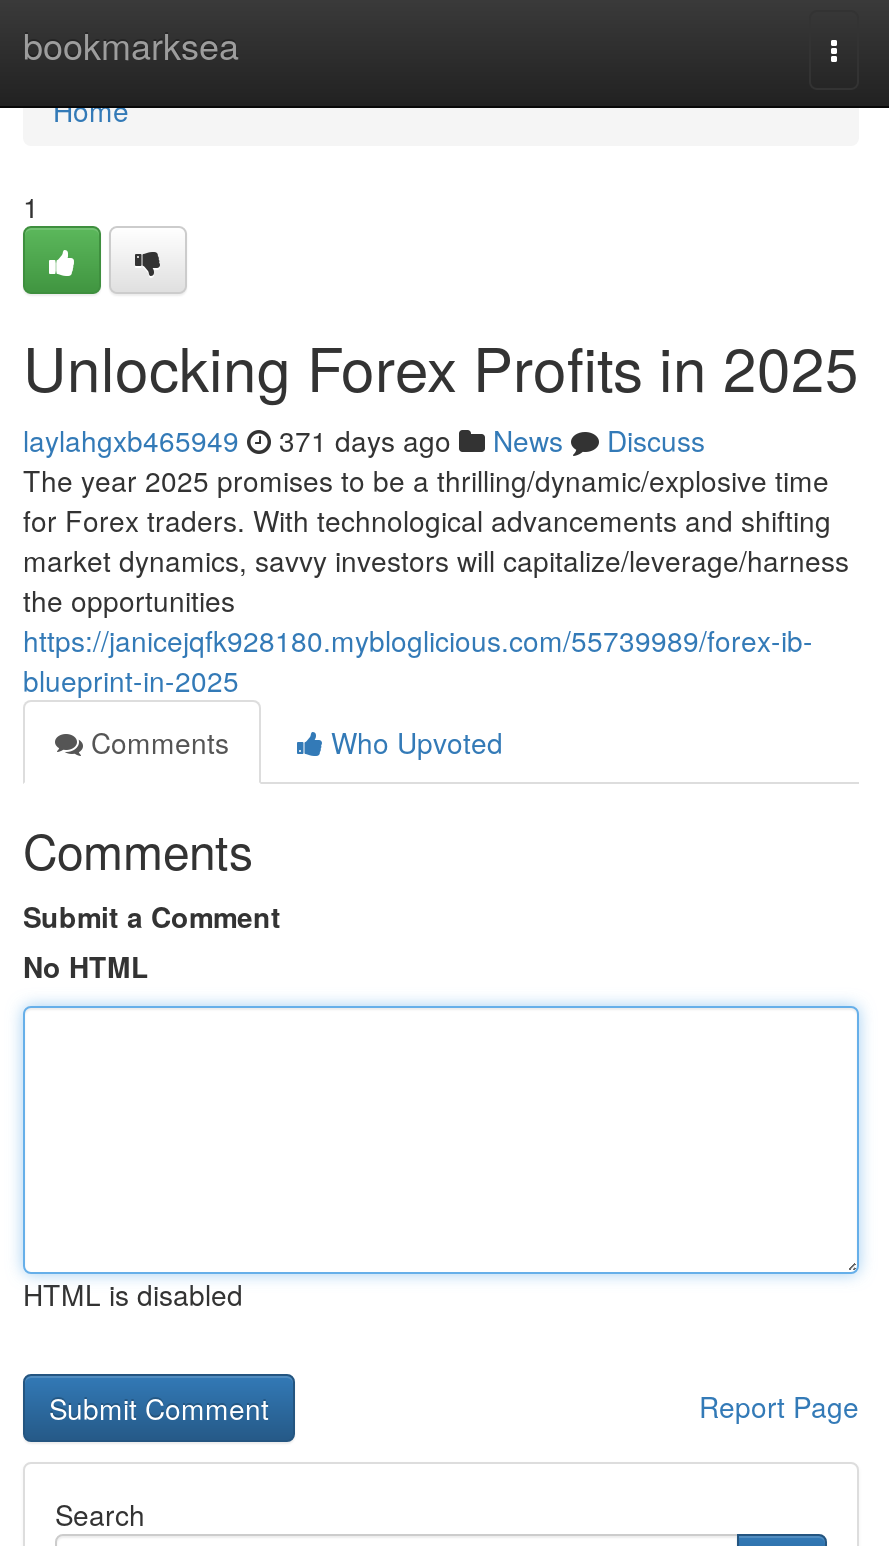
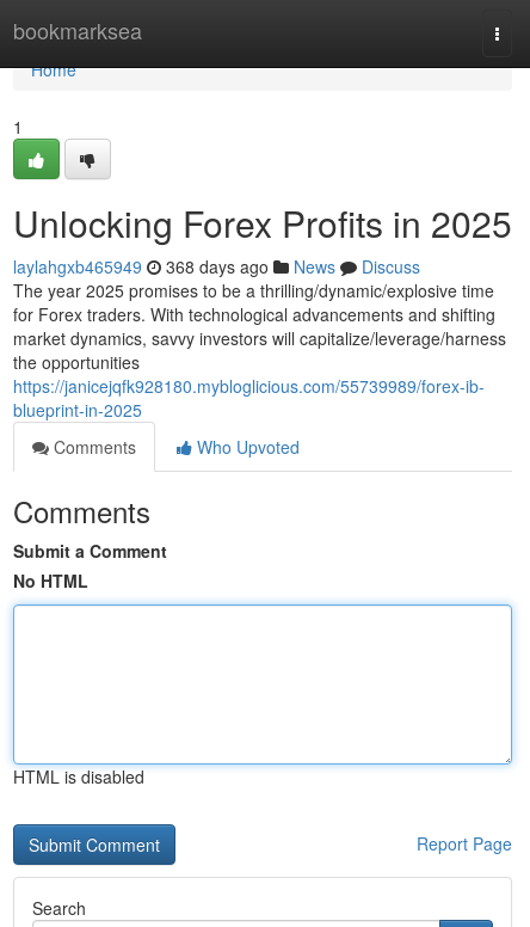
[23,420,705,460] laylahgxb465949 371 days ago News Discuss -> [13,254,420,278] laylahgxb465949 368 days ago News Discuss

